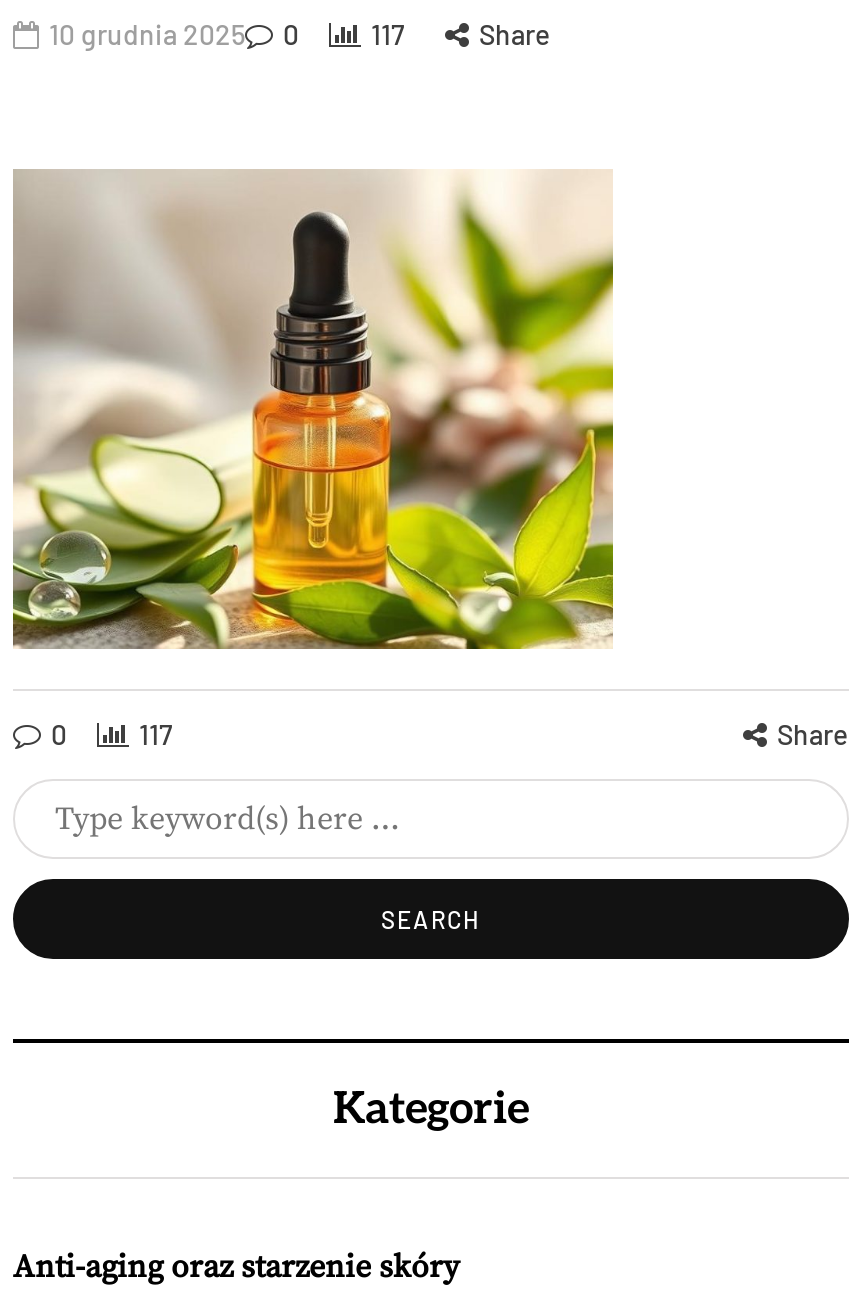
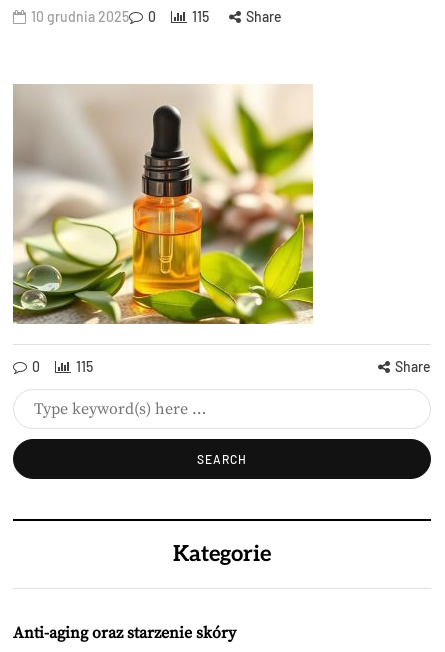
[371,18,405,52] 117 -> [192,8,209,25] 115
[139,718,173,752] 117 -> [76,358,93,375] 115

